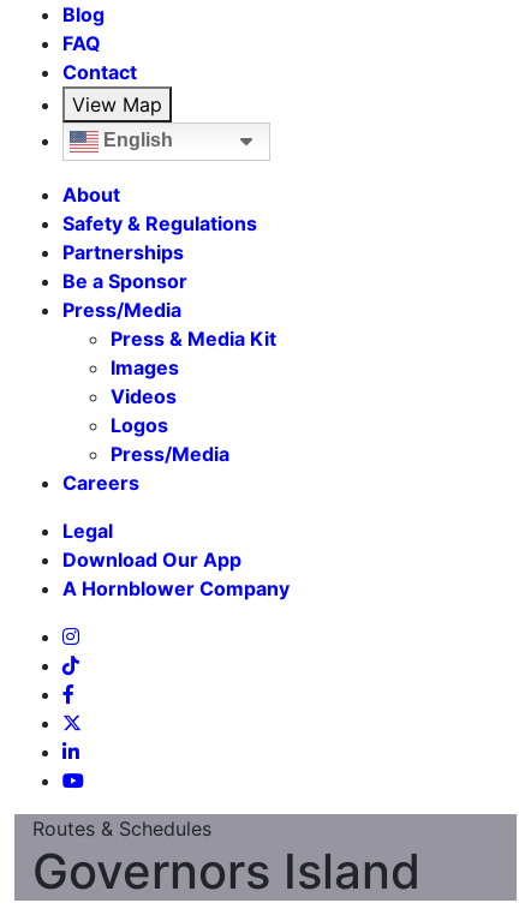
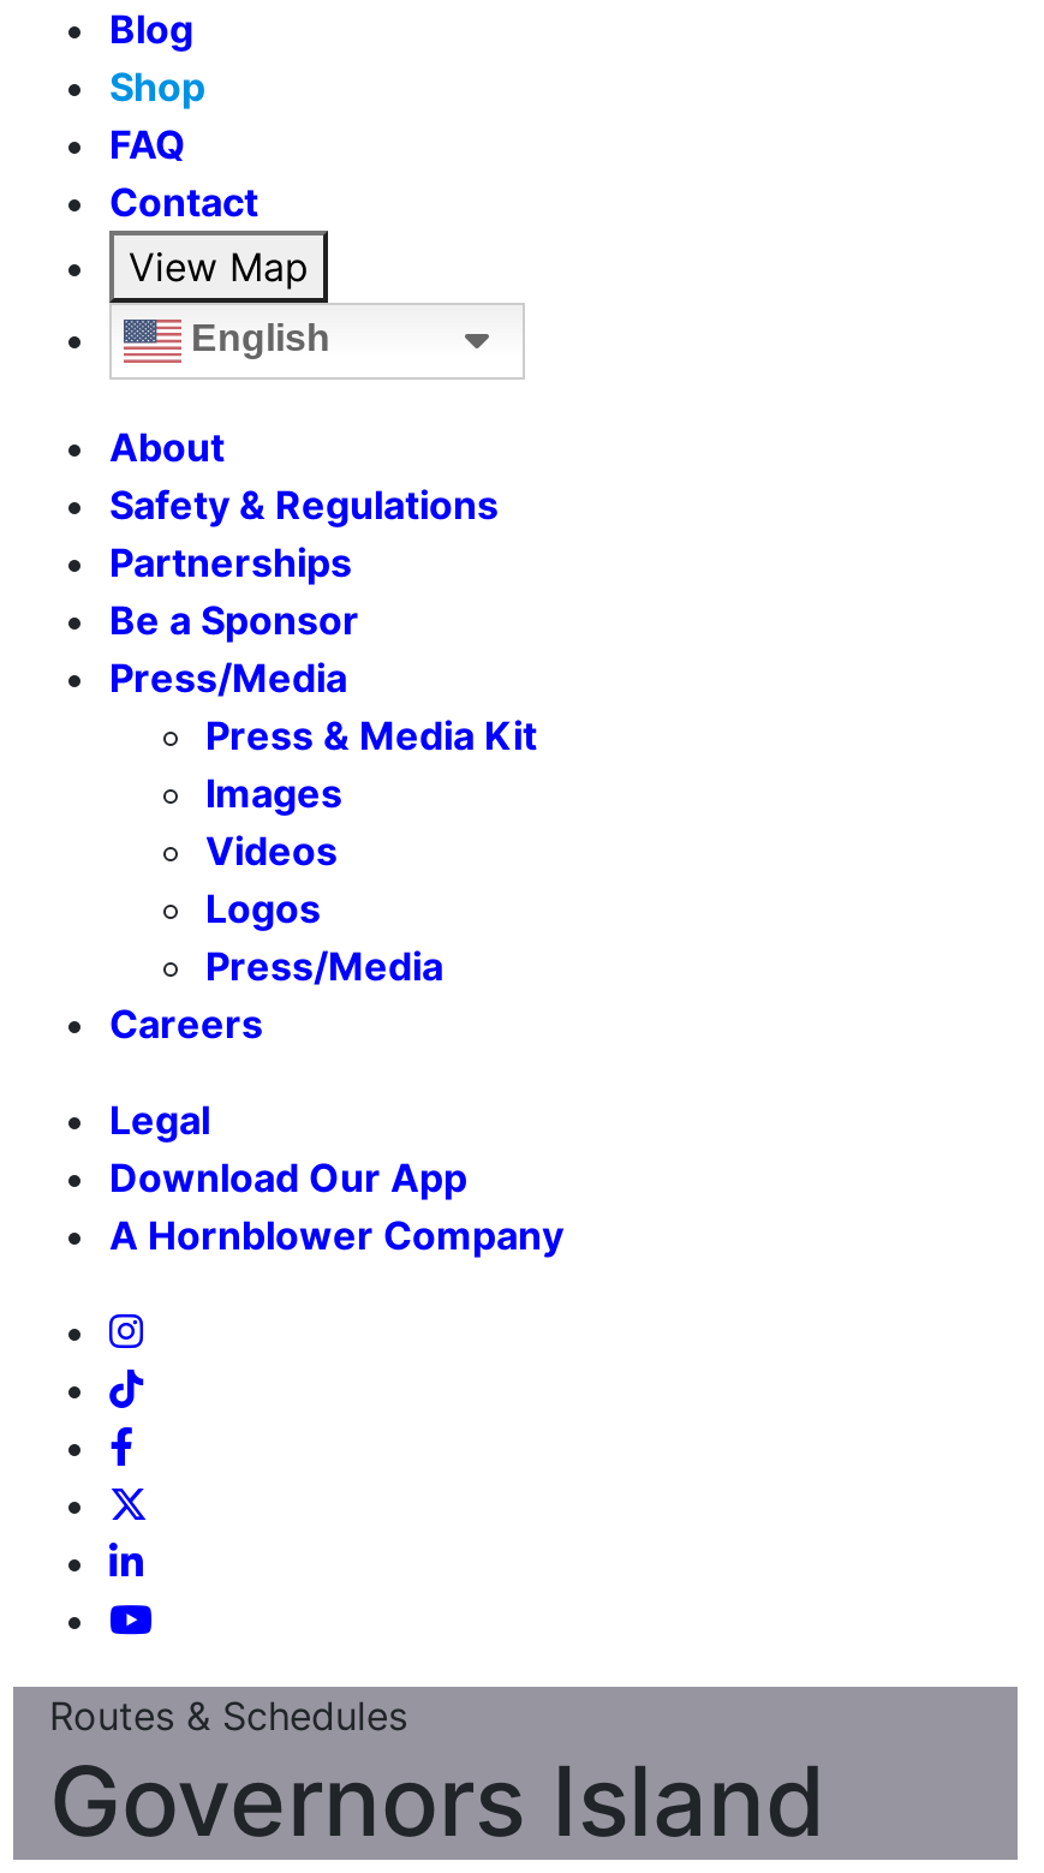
none -> [109,64,205,112] Shop

